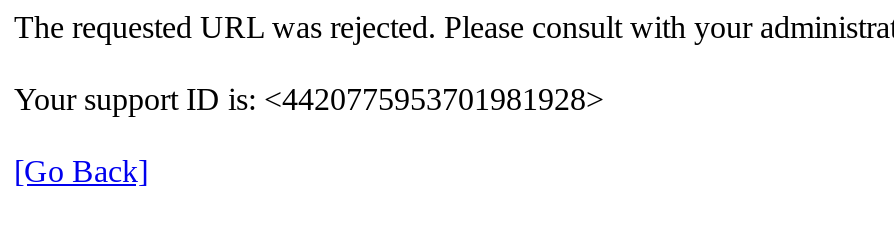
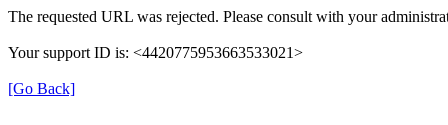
[14,82,604,116] Your support ID is: <4420775953701981928> -> [8,44,303,61] Your support ID is: <4420775953663533021>

